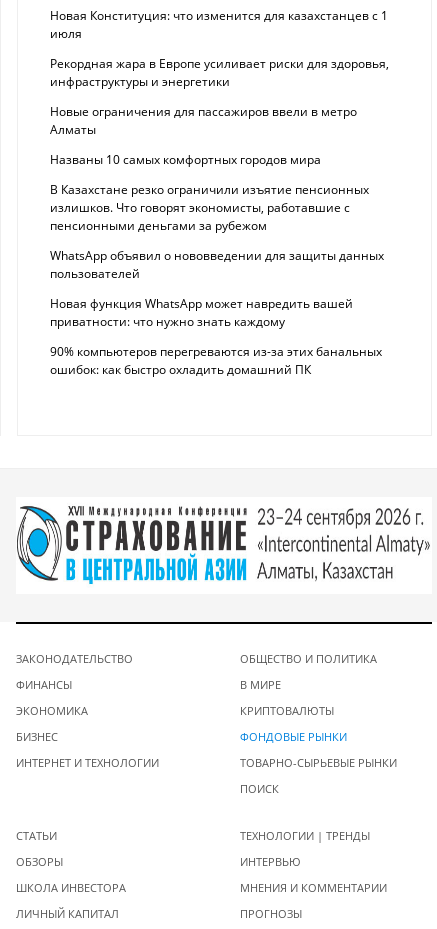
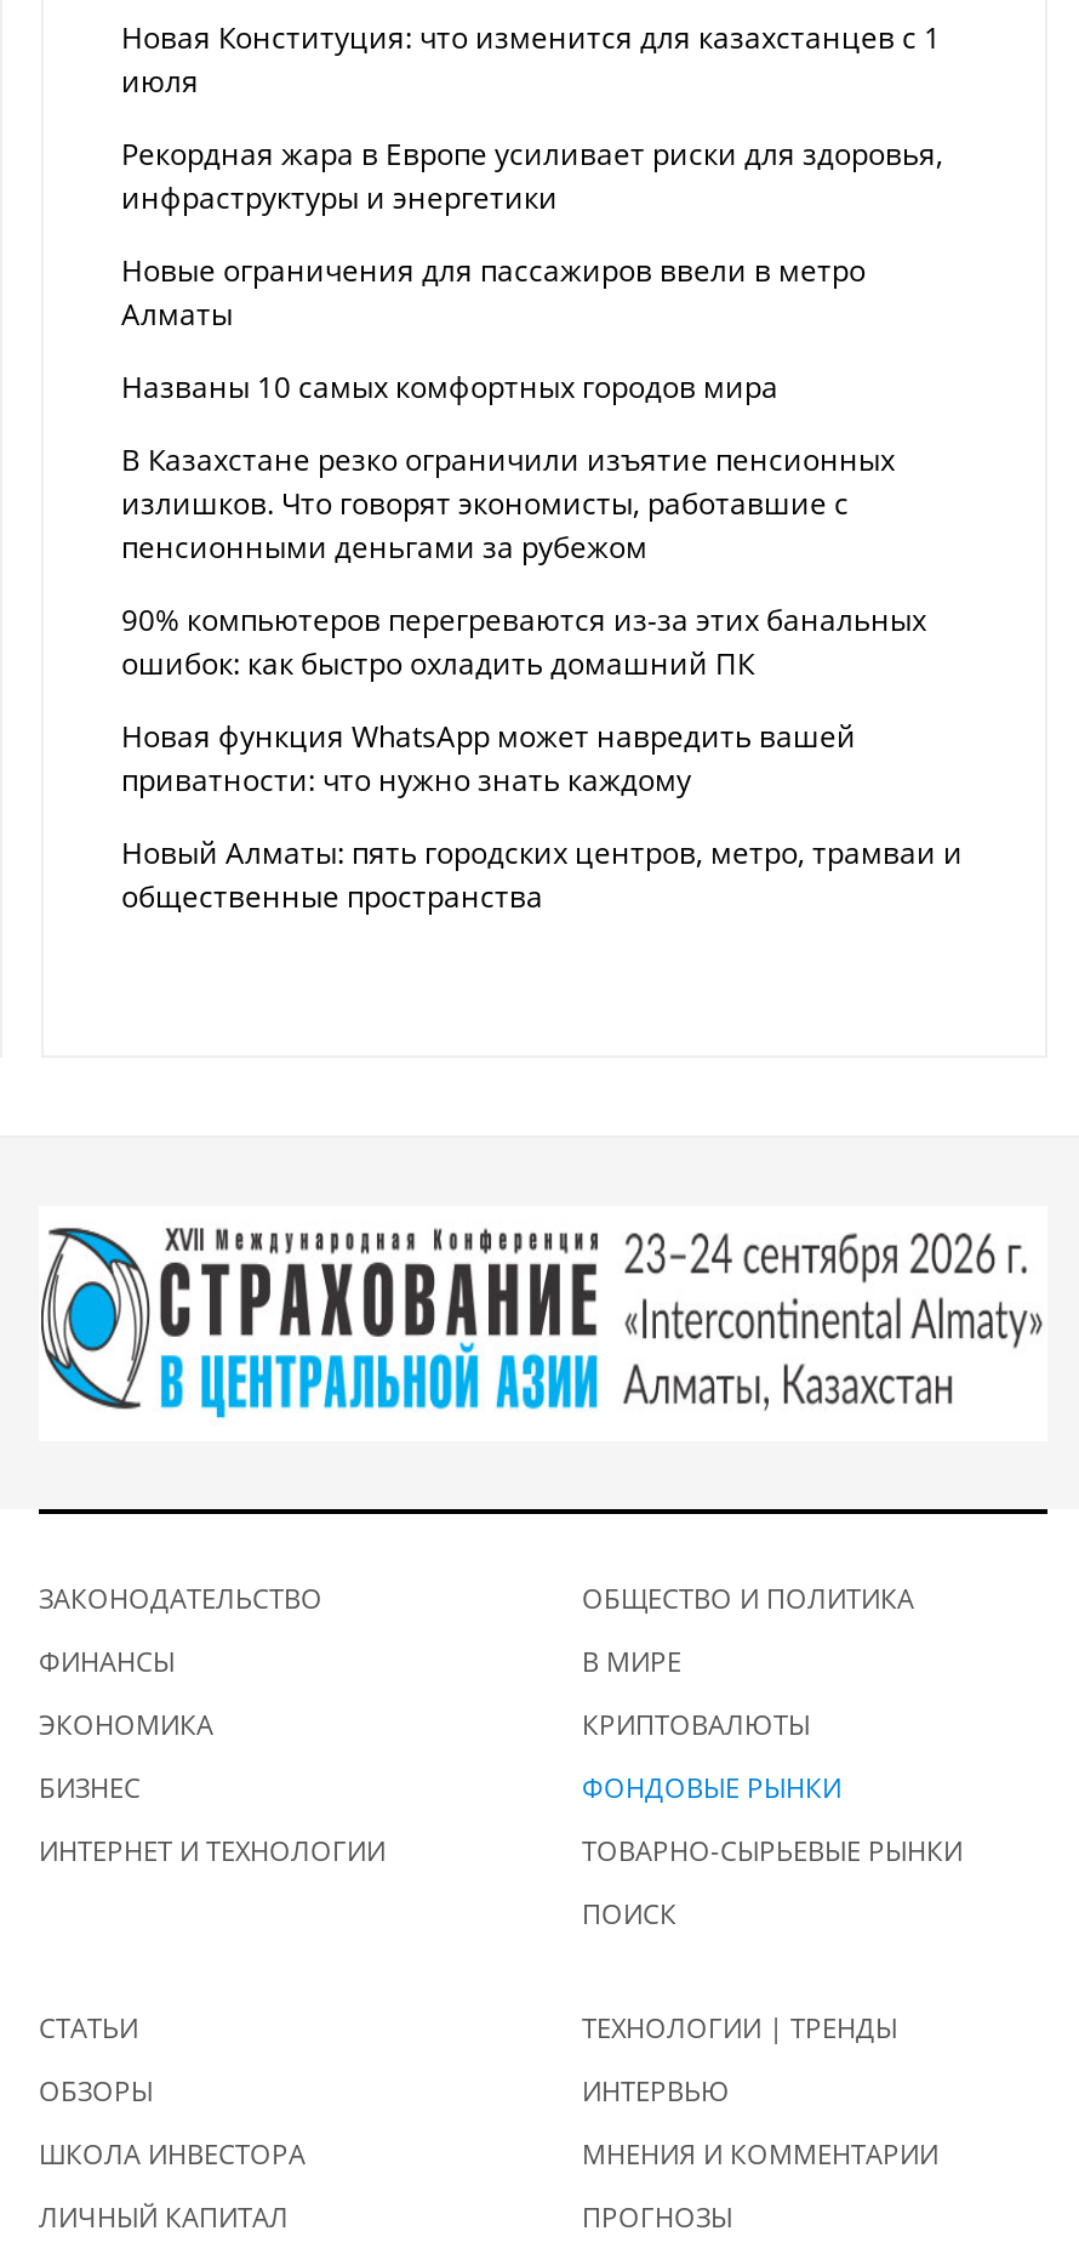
[50,247,384,282] WhatsApp объявил о нововведении для защиты данных | пользователей -> none
none -> [121,833,963,918] Новый Алматы: пять городских центров, метро, трамваи и | общественные пространства
moved [50,343,382,378] -> [121,600,926,685]: 90% компьютеров перегреваются из-за этих банальных | ошибок: как быстро охладить домашний ПК

